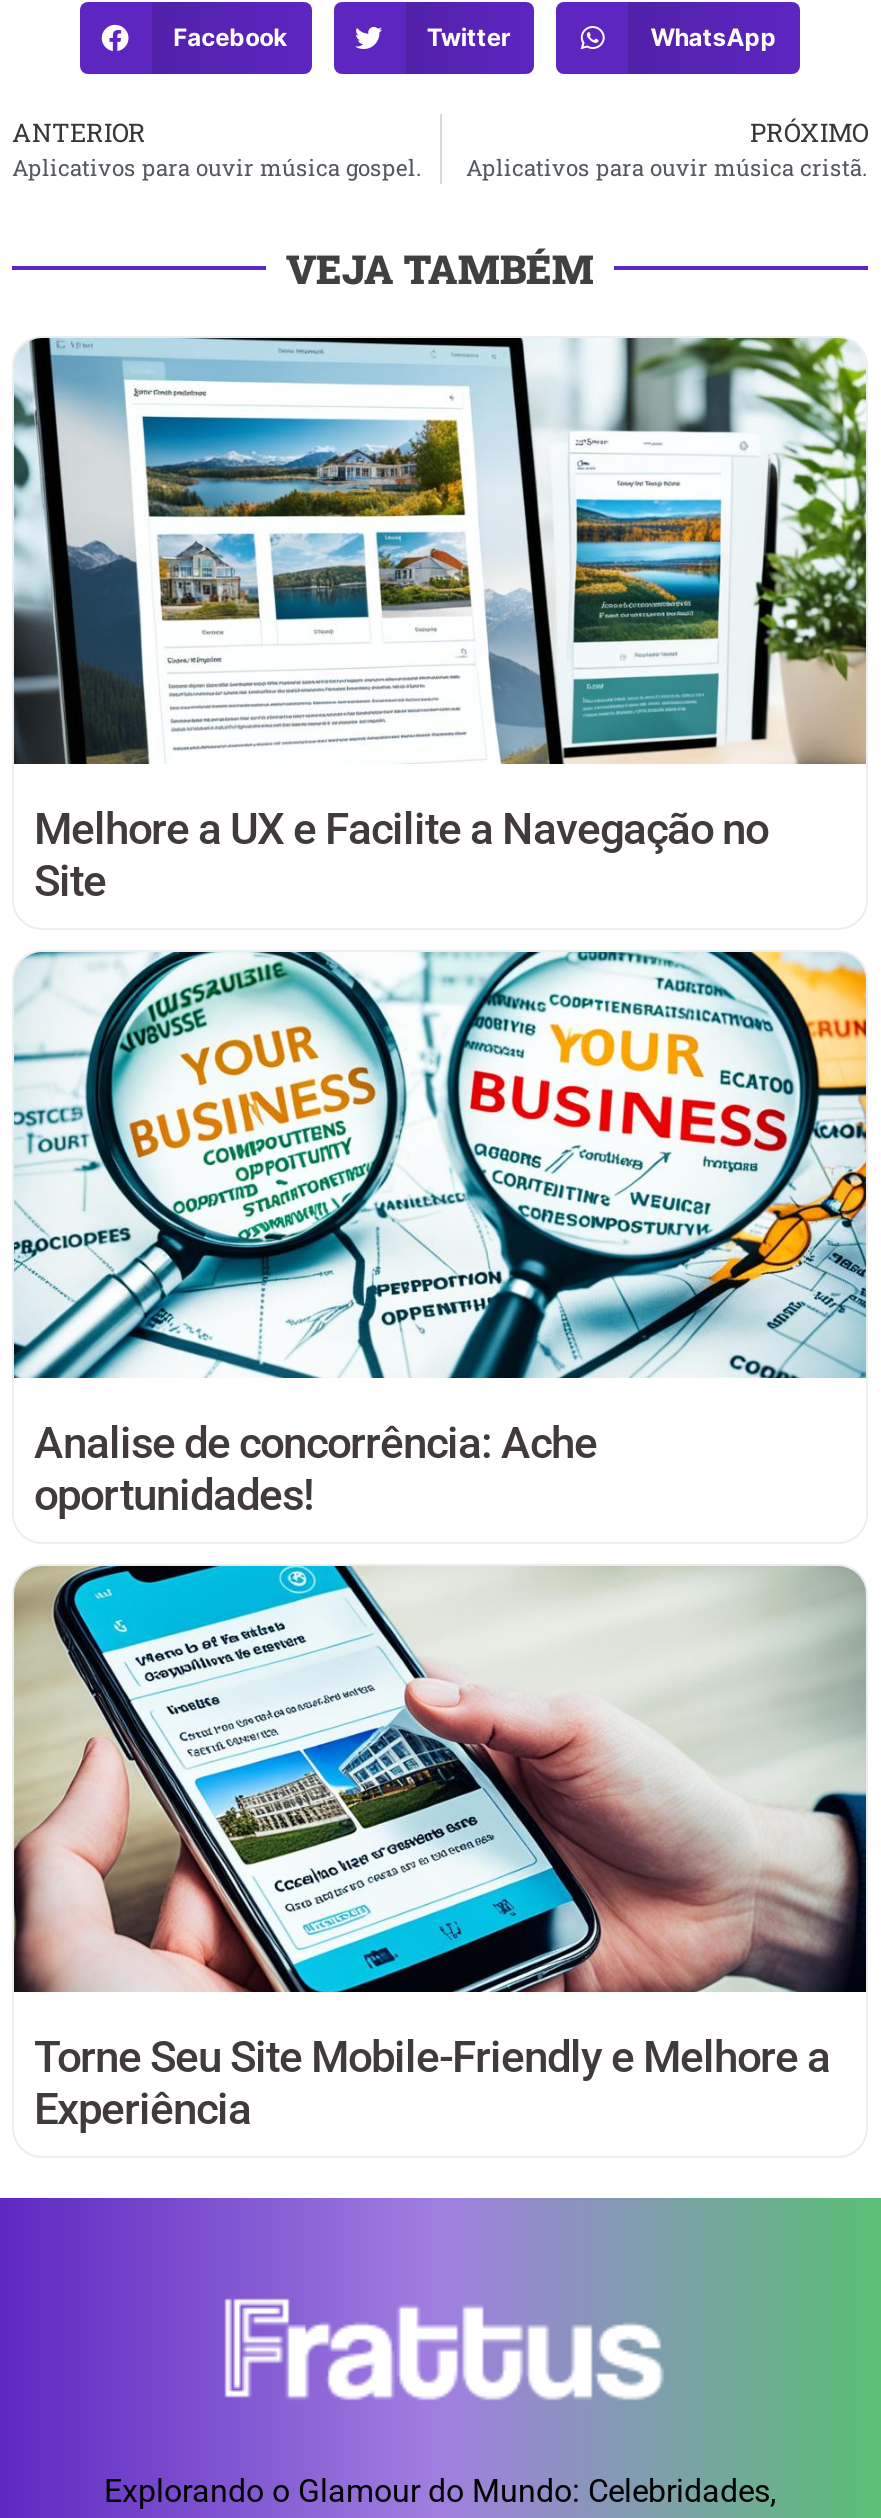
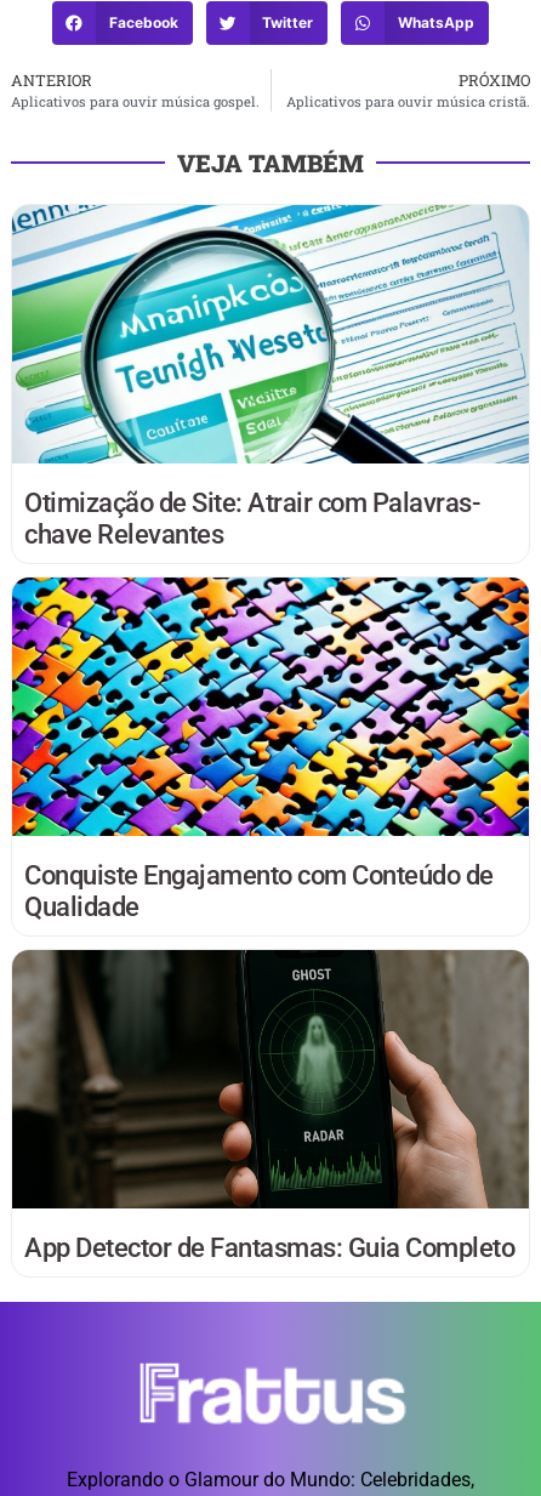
[12,336,868,907] [image] | Melhore a UX e Facilite a Navegação no | Site -> [11,204,529,550] [image] | Otimização de Site: Atrair com Palavras- | chave Relevantes
[12,950,868,1521] [image] | Analise de concorrência: Ache | oportunidades! -> [11,576,530,923] [image] | Conquiste Engajamento com Conteúdo de | Qualidade
[14,1564,868,2135] [image] | Torne Seu Site Mobile-Friendly e Melhore a | Experiência -> [12,949,530,1264] [image] | App Detector de Fantasmas: Guia Completo

